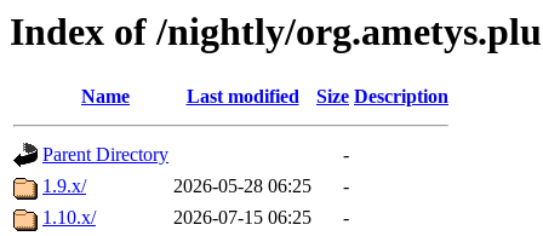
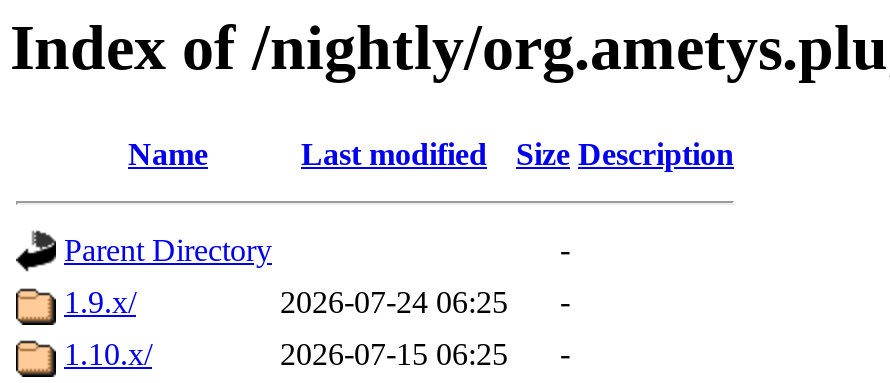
[173,176,311,197] 2026-05-28 06:25 -> [280,286,508,320] 2026-07-24 06:25

